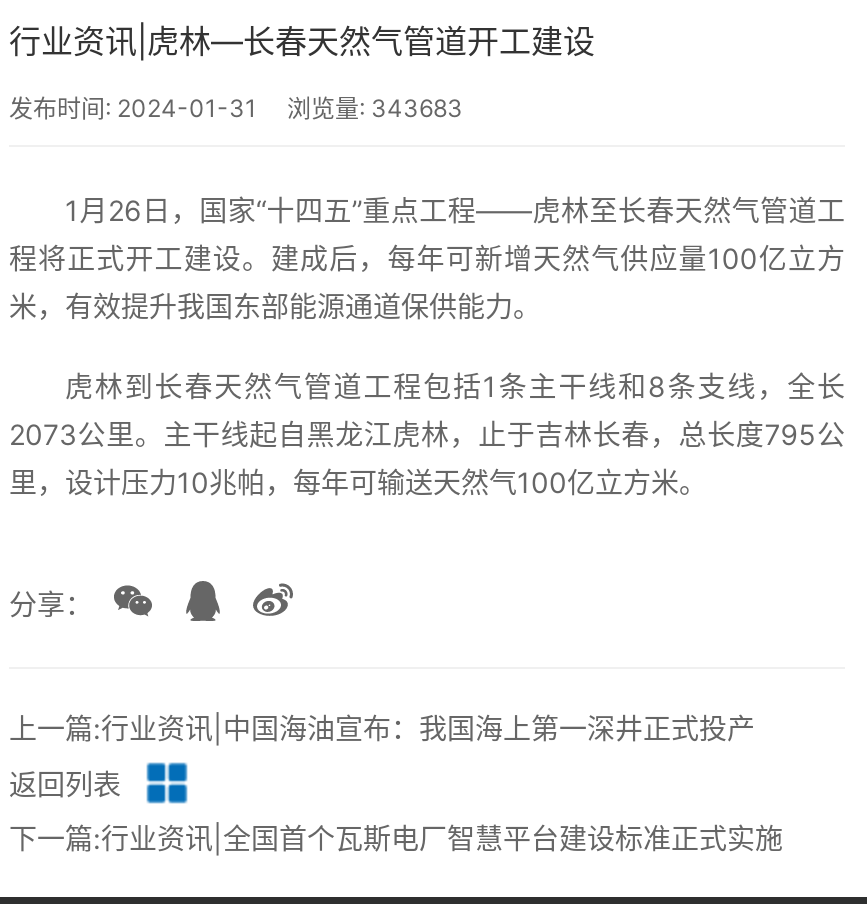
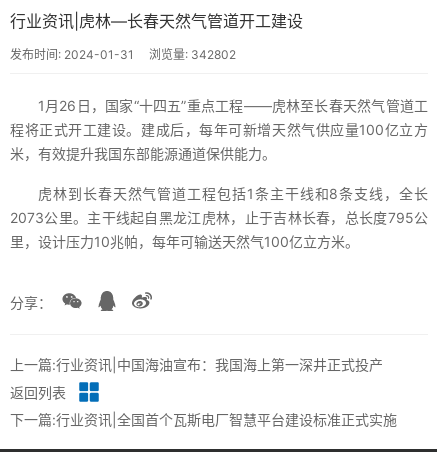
[9,93,463,123] 发布时间: 2024-01-31 浏览量: 343683 -> [10,47,236,62] 发布时间: 2024-01-31 浏览量: 342802

